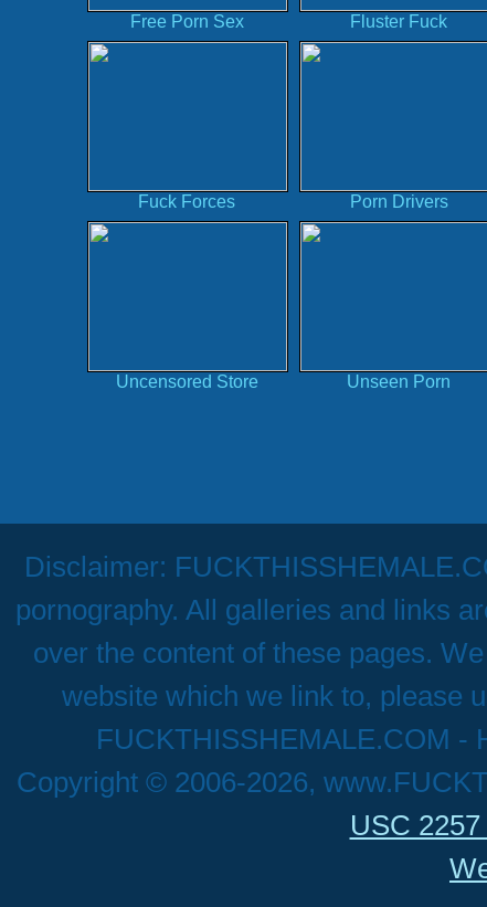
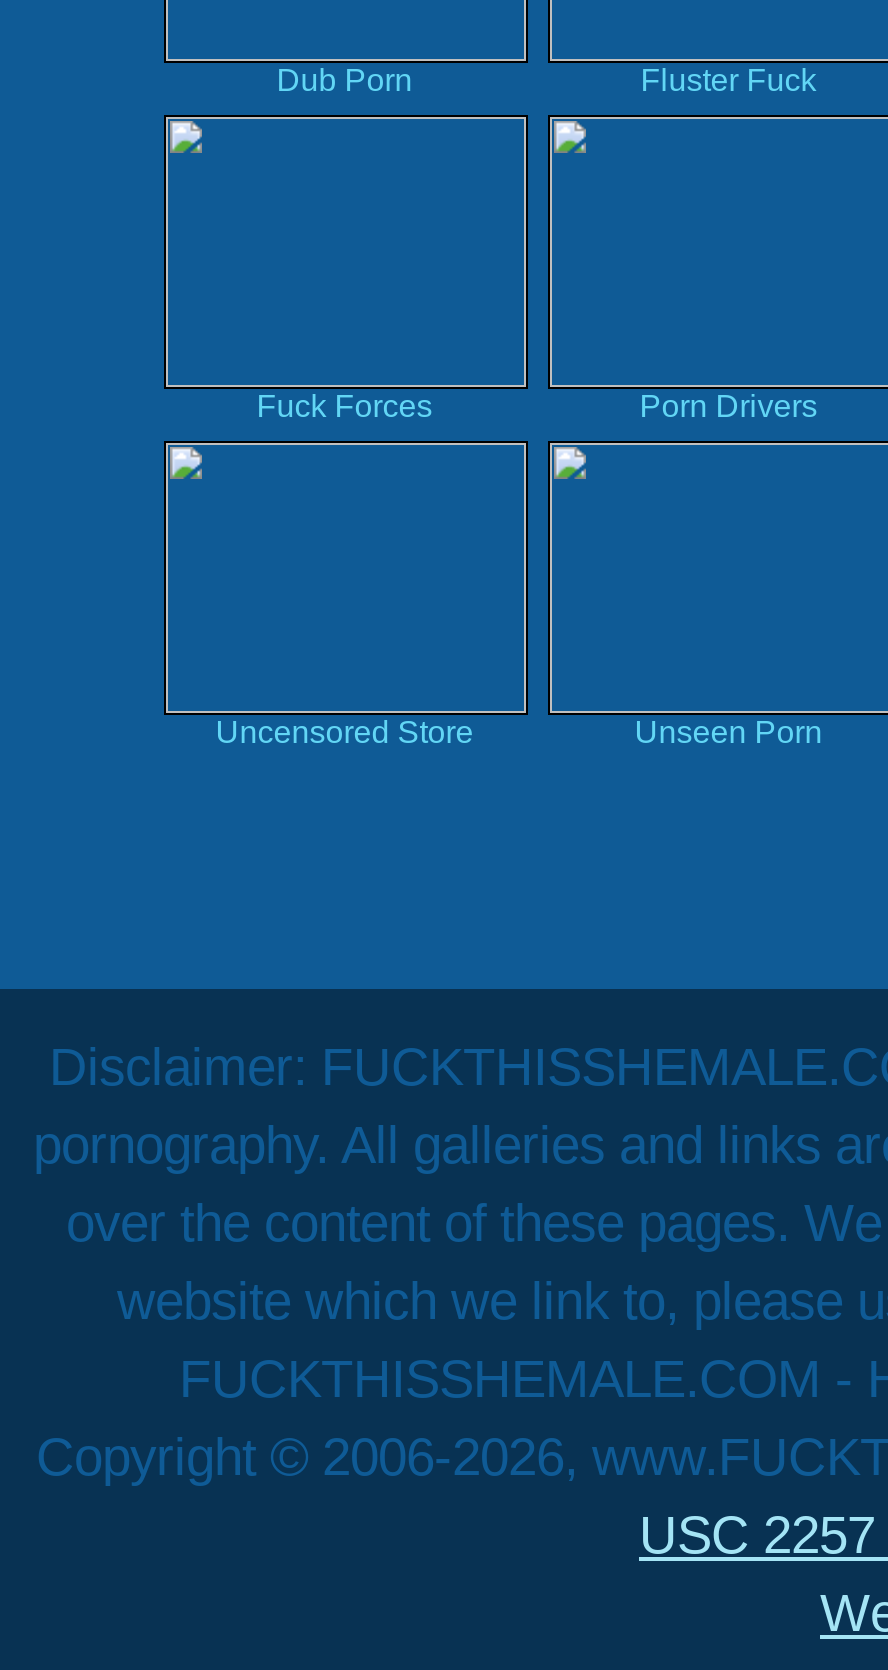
[130,12,244,31] Free Porn Sex -> [276,63,412,97] Dub Porn

